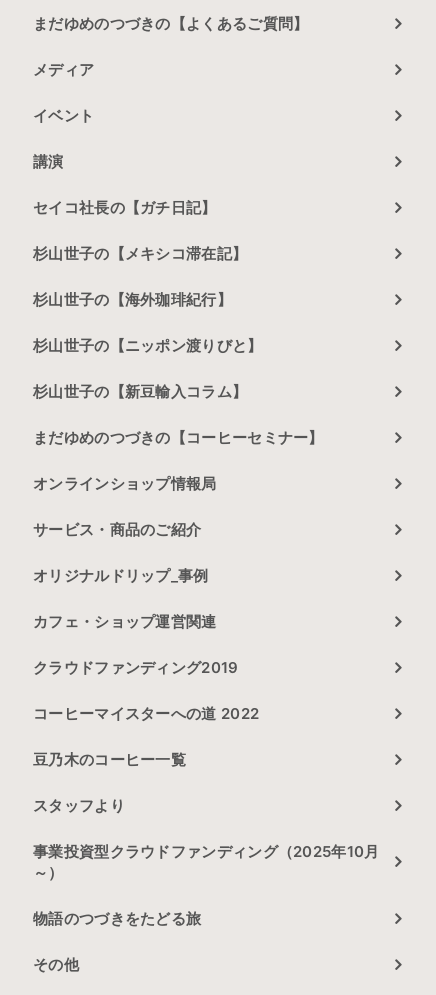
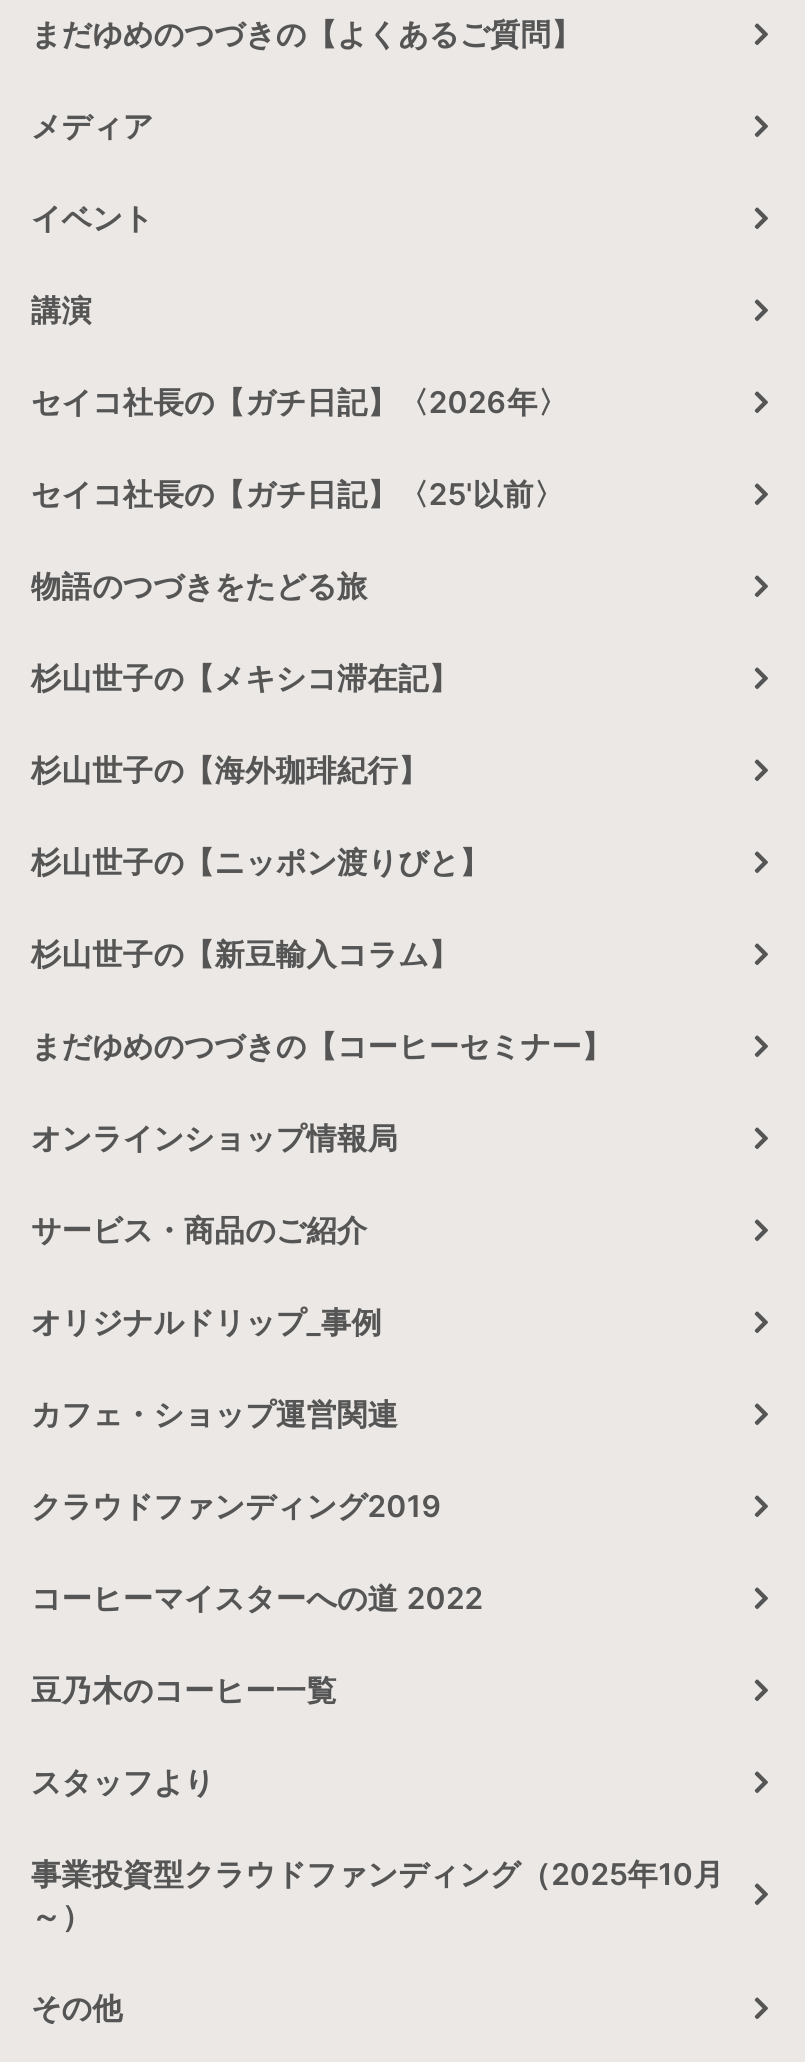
[33,198,217,217] セイコ社長の【ガチ日記】 -> [31,384,568,514] セイコ社長の【ガチ日記】〈2026年〉 | セイコ社長の【ガチ日記】〈25'以前〉
moved [33,244,379,861] -> [31,660,724,1894]: 杉山世子の【メキシコ滞在記】 | 杉山世子の【海外珈琲紀行】 | 杉山世子の【ニッポン渡りびと】 | ... | スタッフより | 事業投資型クラウドファンディング（2025年10月
moved [33,909,201,928] -> [31,568,368,606]: 物語のつづきをたどる旅

